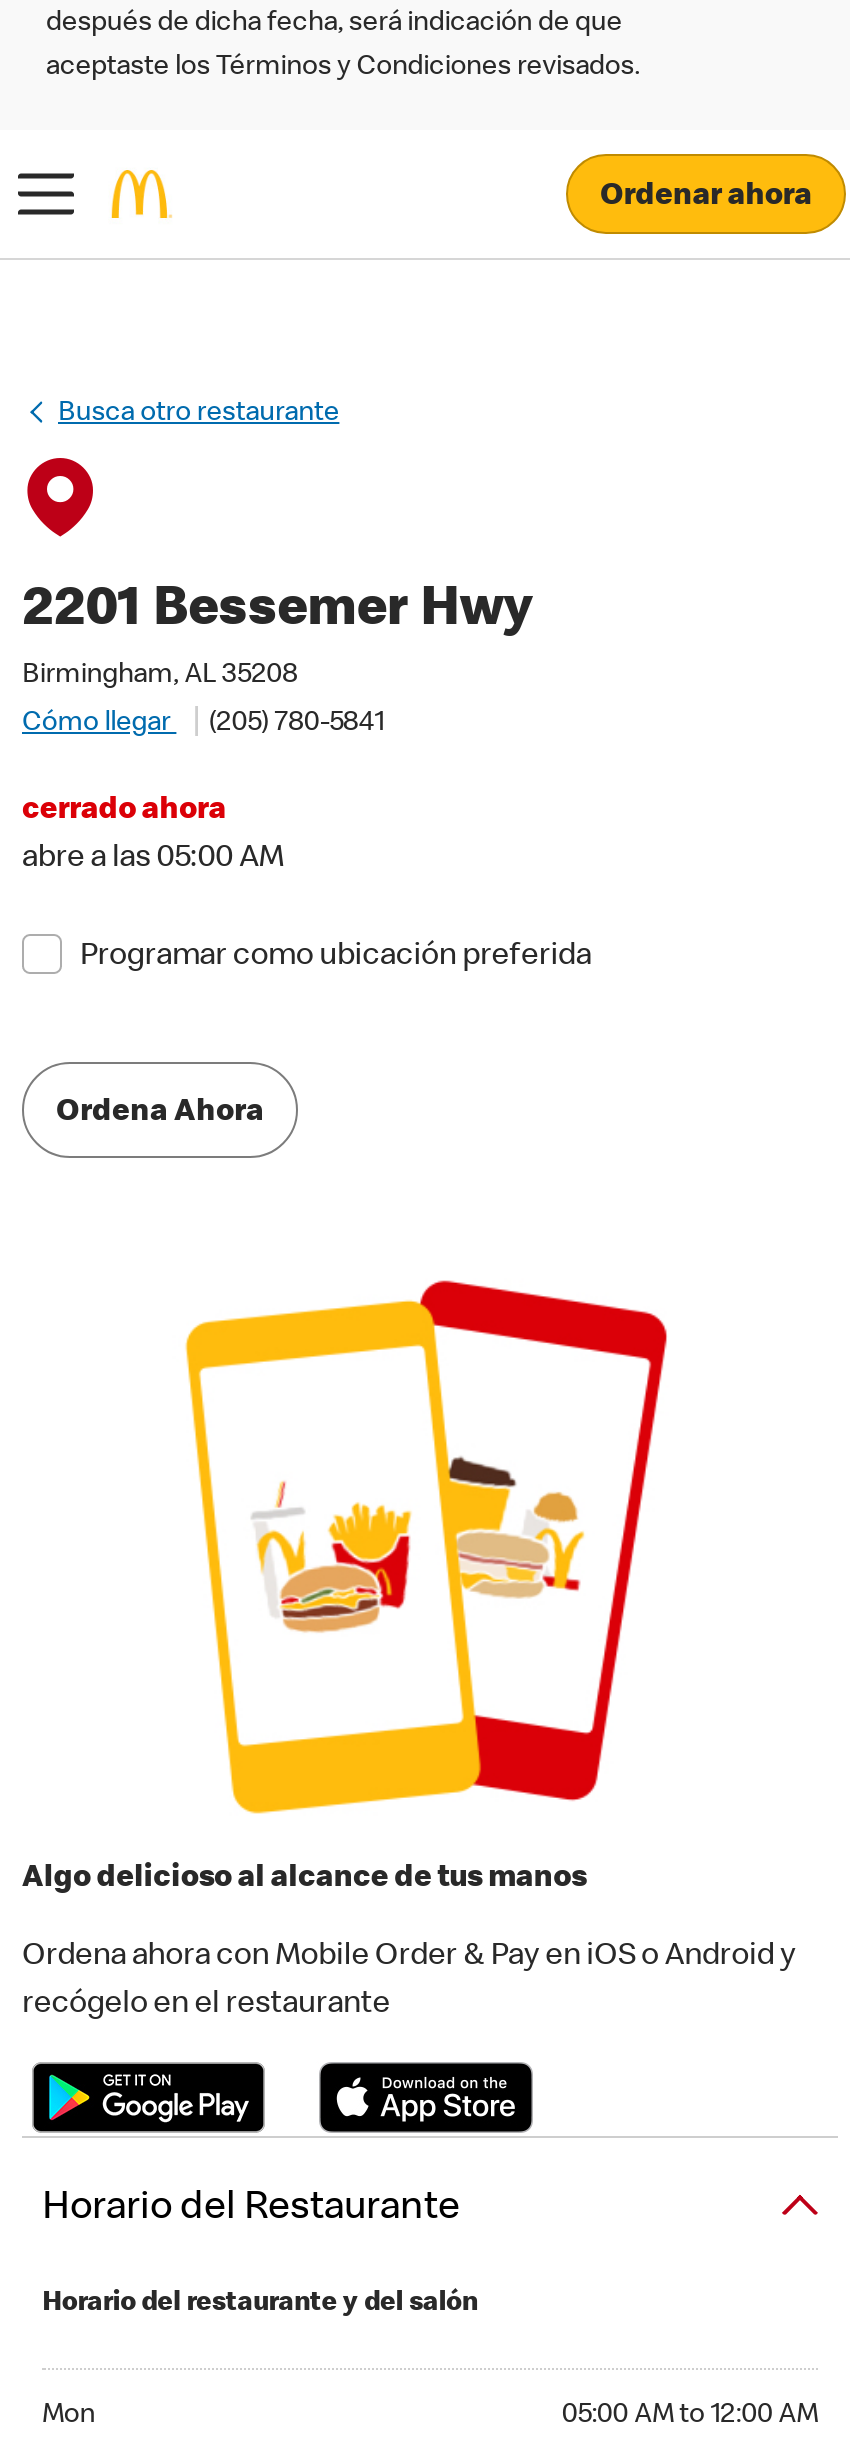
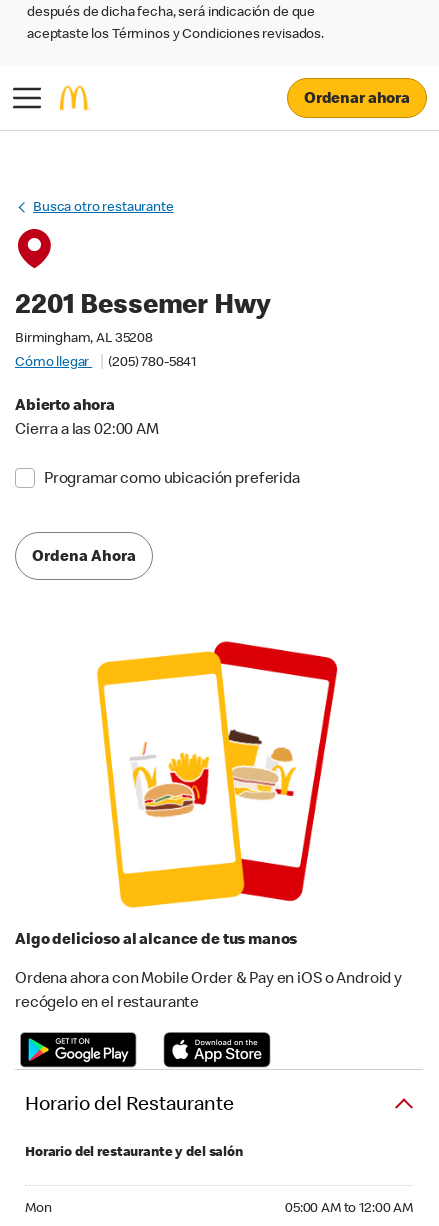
[22,796,226,828] cerrado ahora -> [15,399,115,415] Abierto ahora
[22,844,284,876] abre a las 05:00 AM -> [15,423,159,439] Cierra a las 02:00 AM

